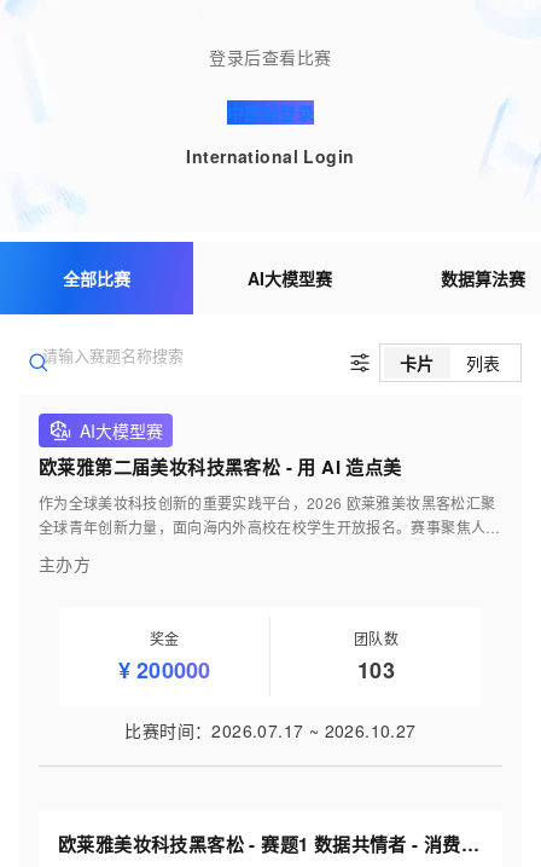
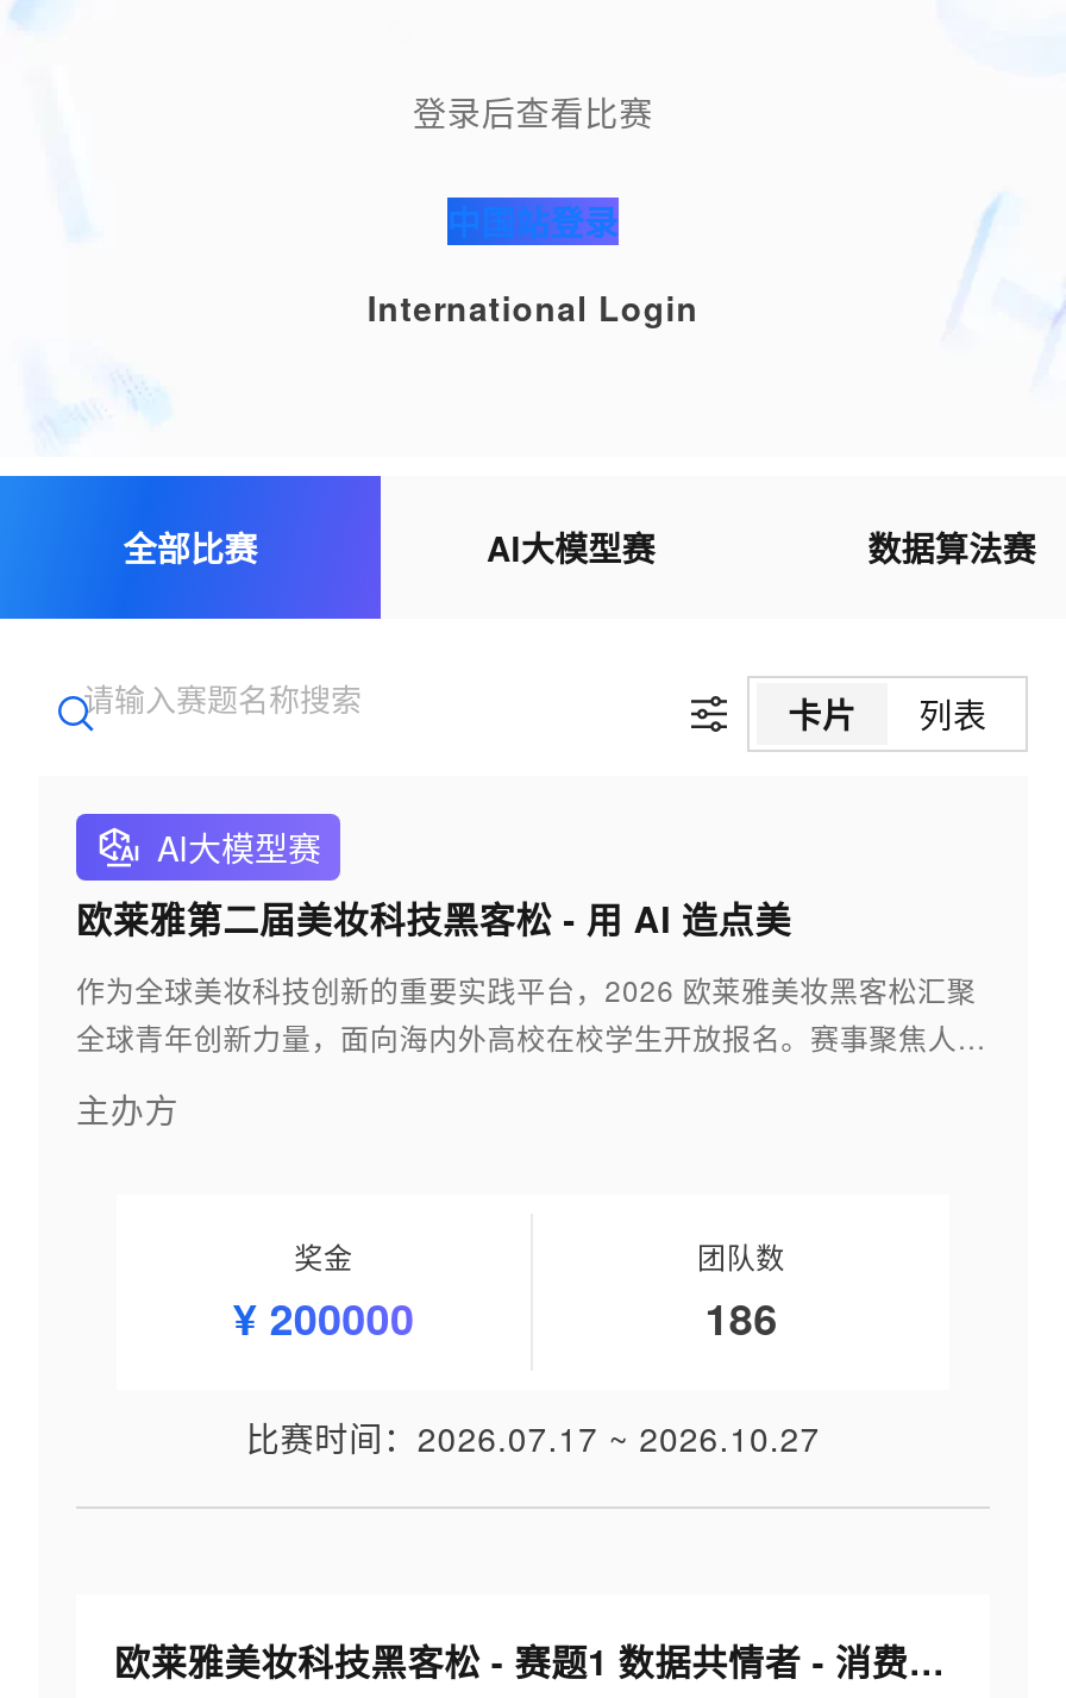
[358,654,395,686] 103 -> [705,1287,777,1349] 186

